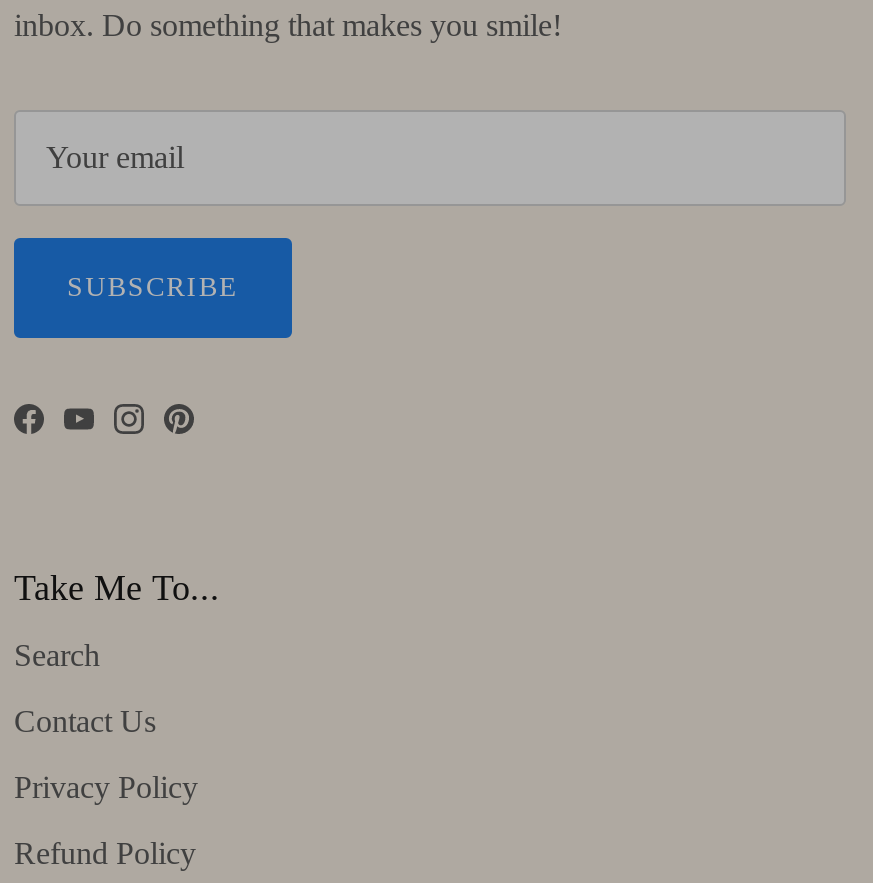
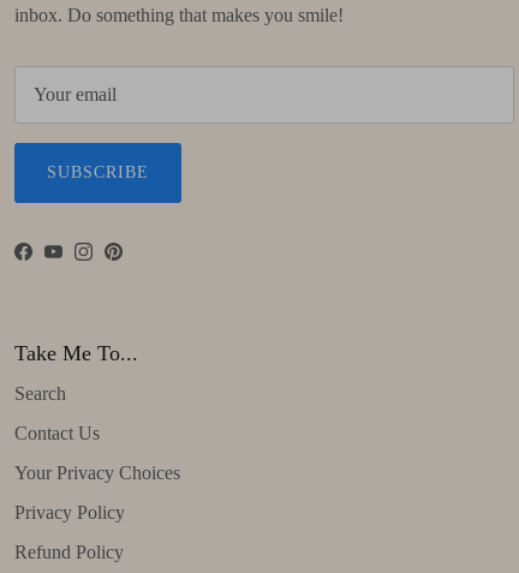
none -> [14,463,180,483] Your Privacy Choices

